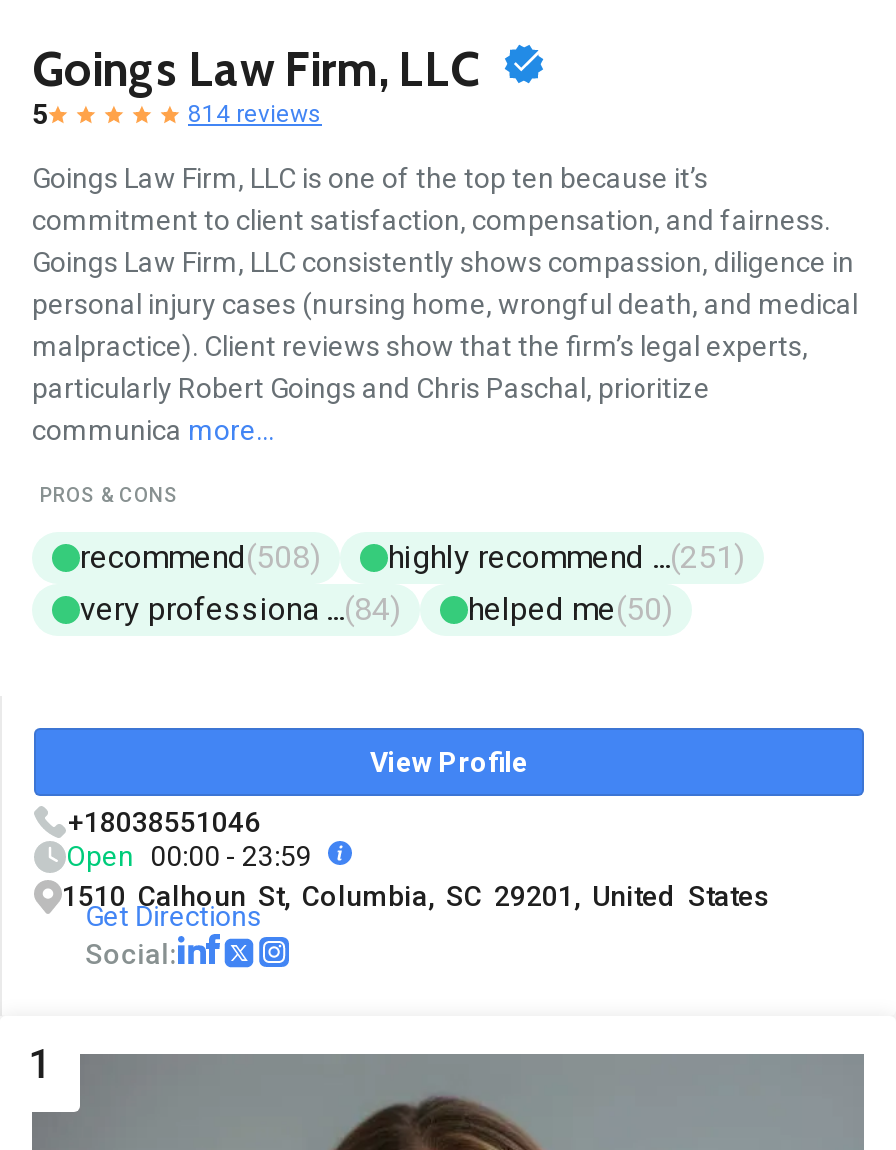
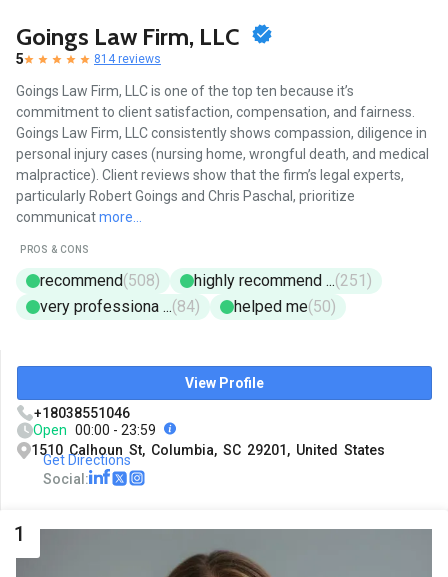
[32,414,274,446] communica more... -> [16,209,142,225] communicat more...

